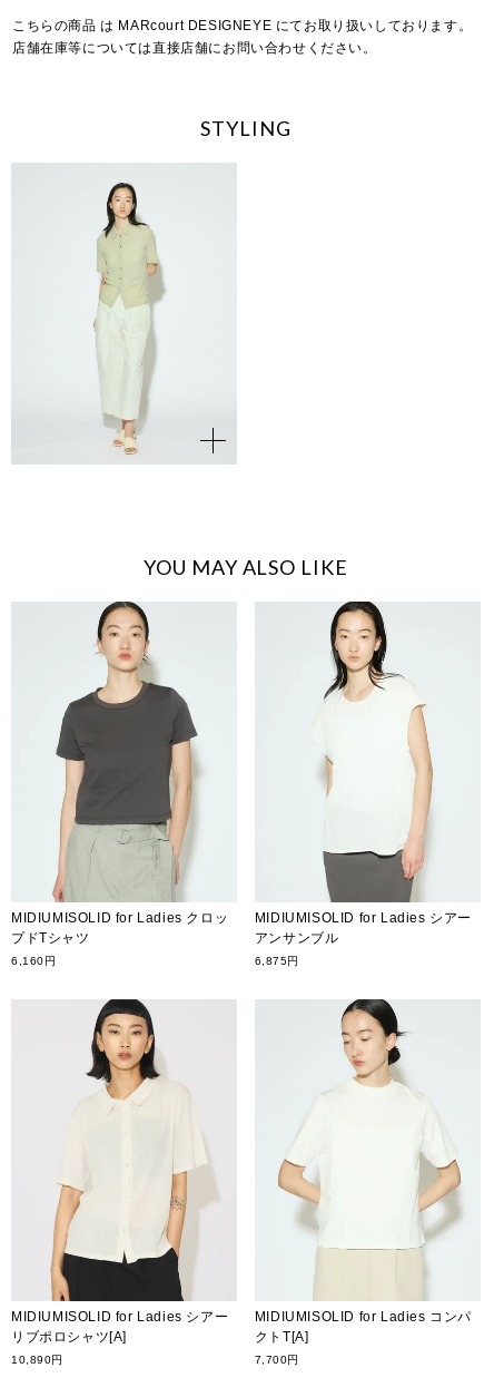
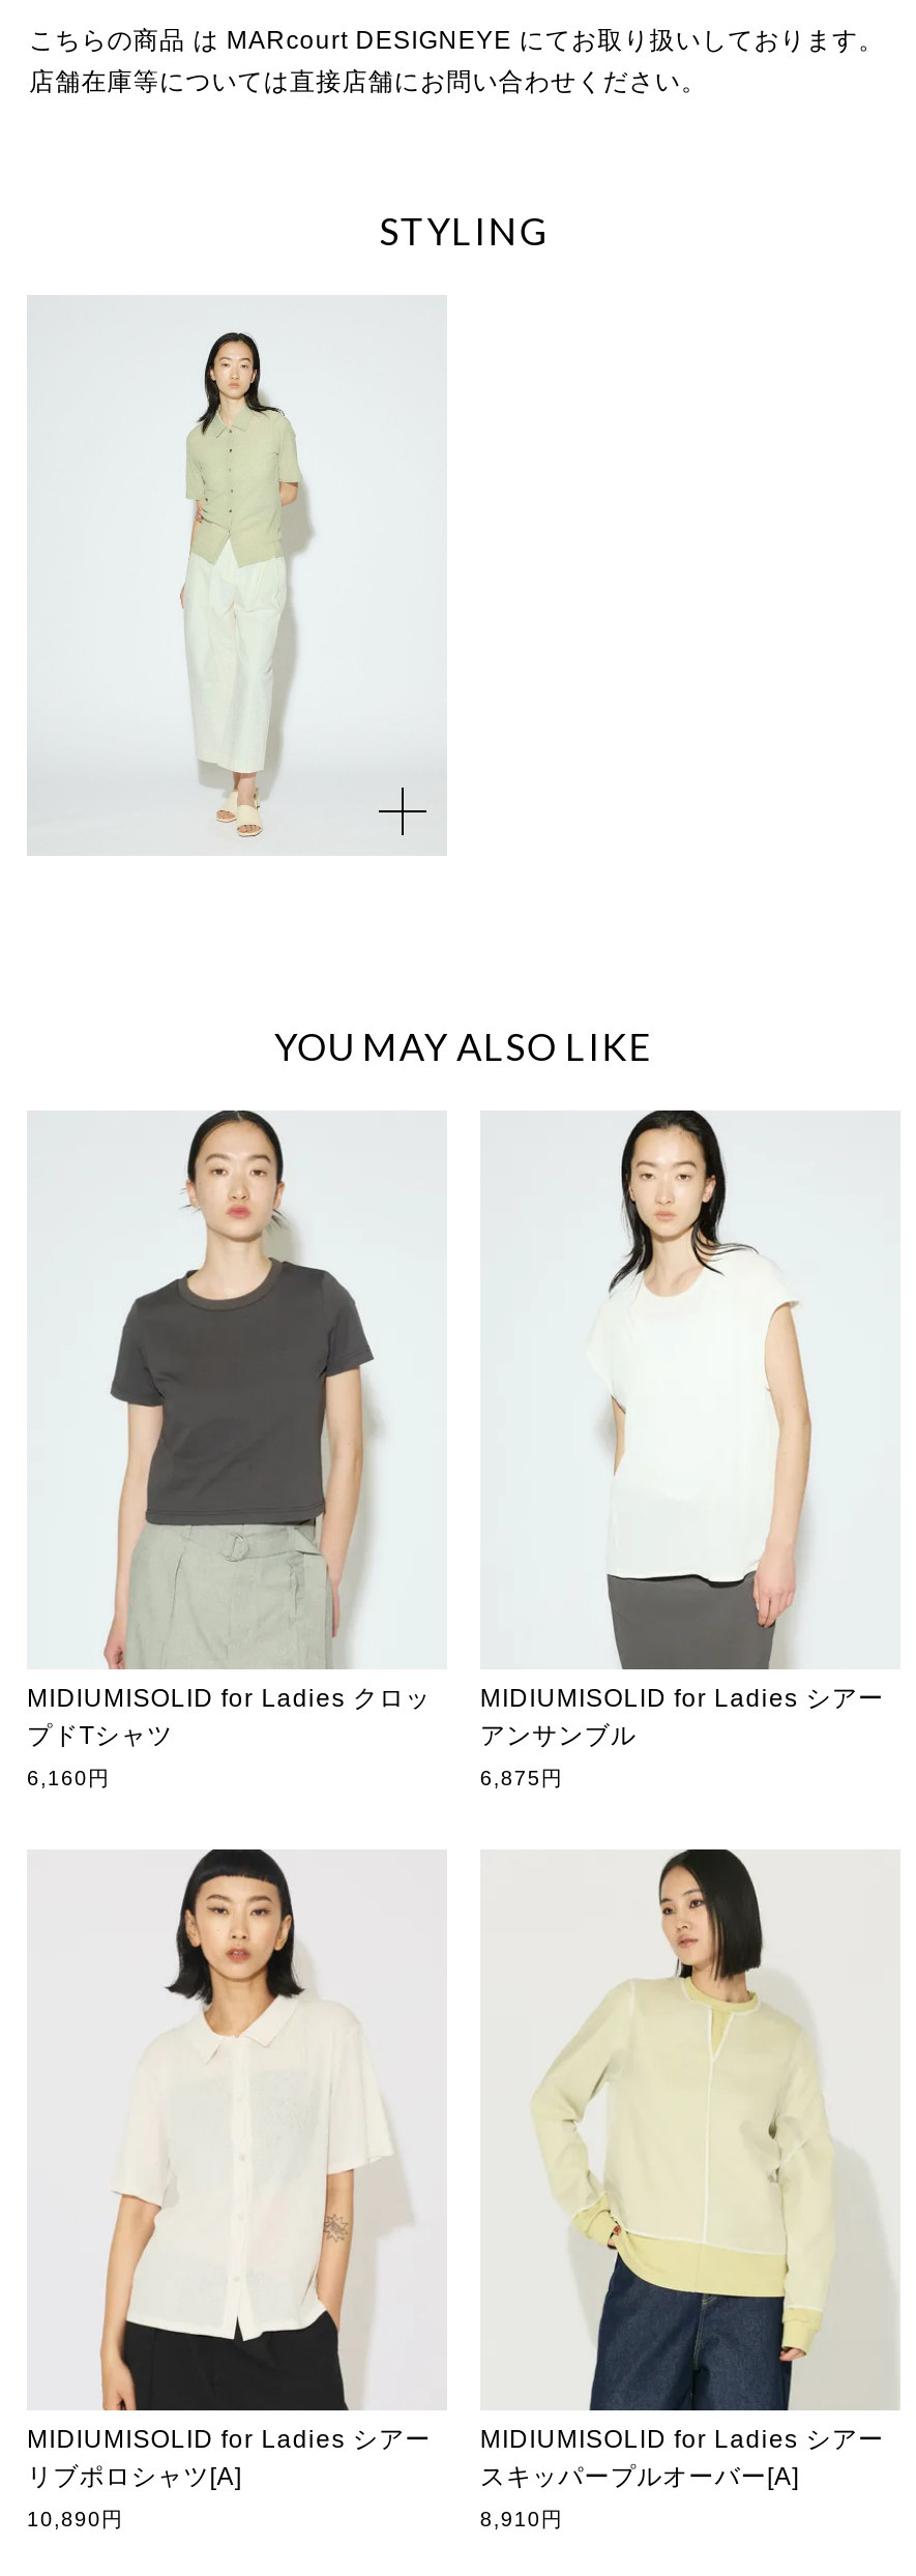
[255,998,478,1344] [image] | MIDIUMISOLID for Ladies コンパ | クトT[A] -> [480,1849,898,2491] [image] | MIDIUMISOLID for Ladies シアー | スキッパープルオーバー[A]
[255,1353,299,1366] 7,700円 -> [480,2507,563,2530] 8,910円

